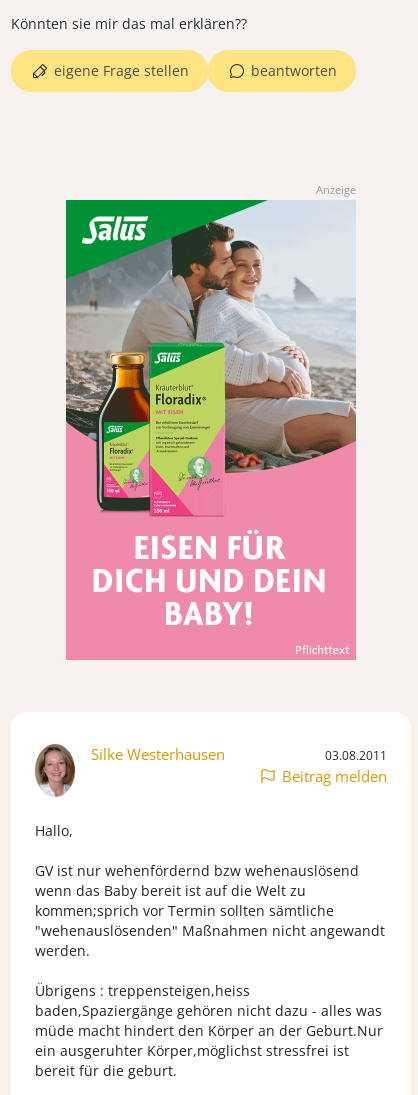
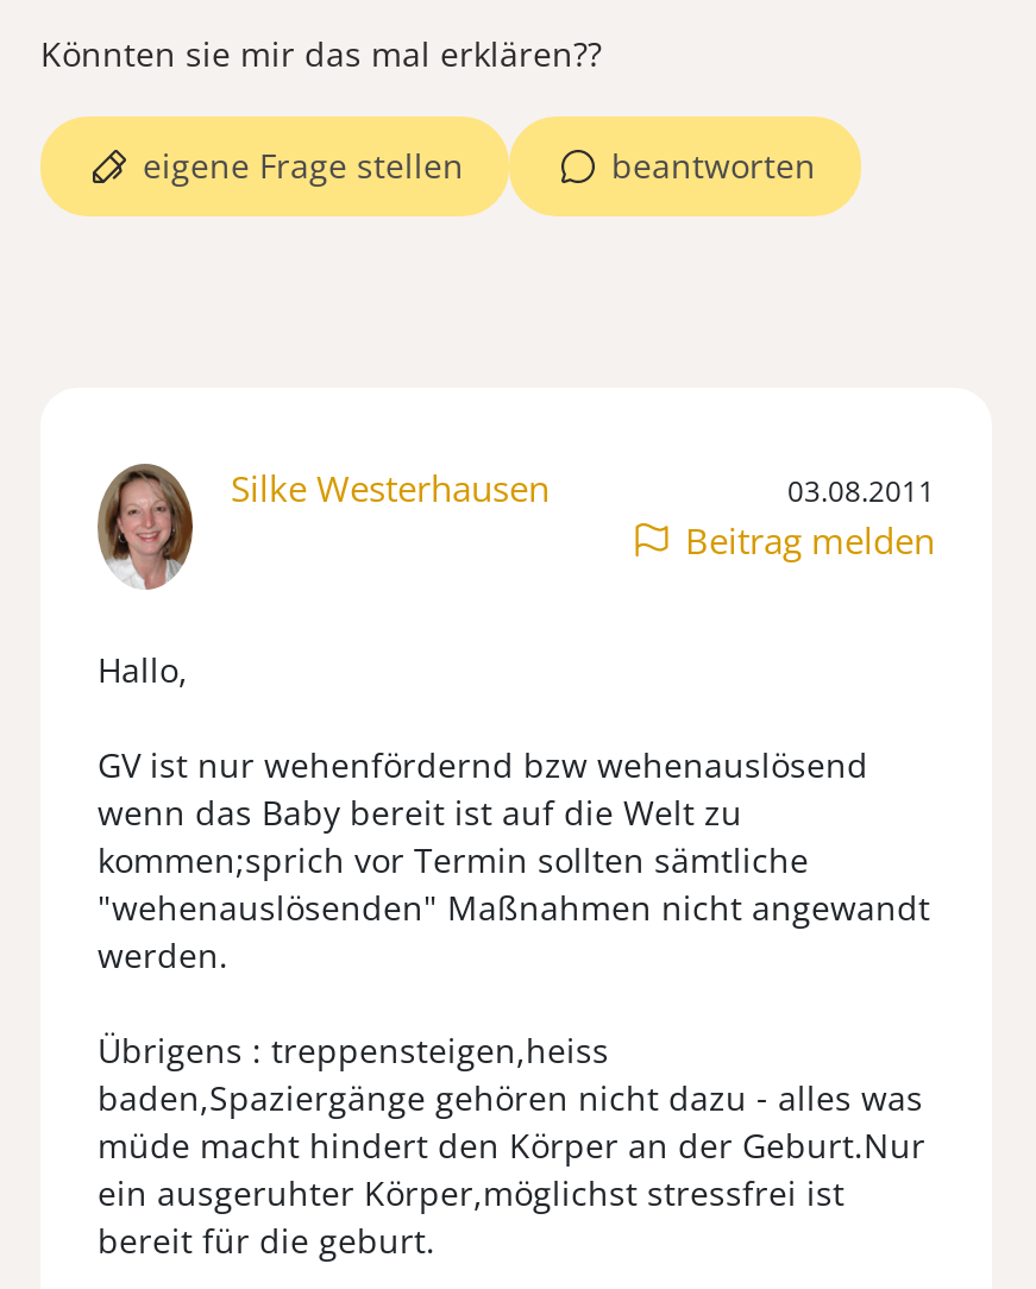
[316,182,356,197] Anzeige -> none
[65,199,357,661] [image] -> none

